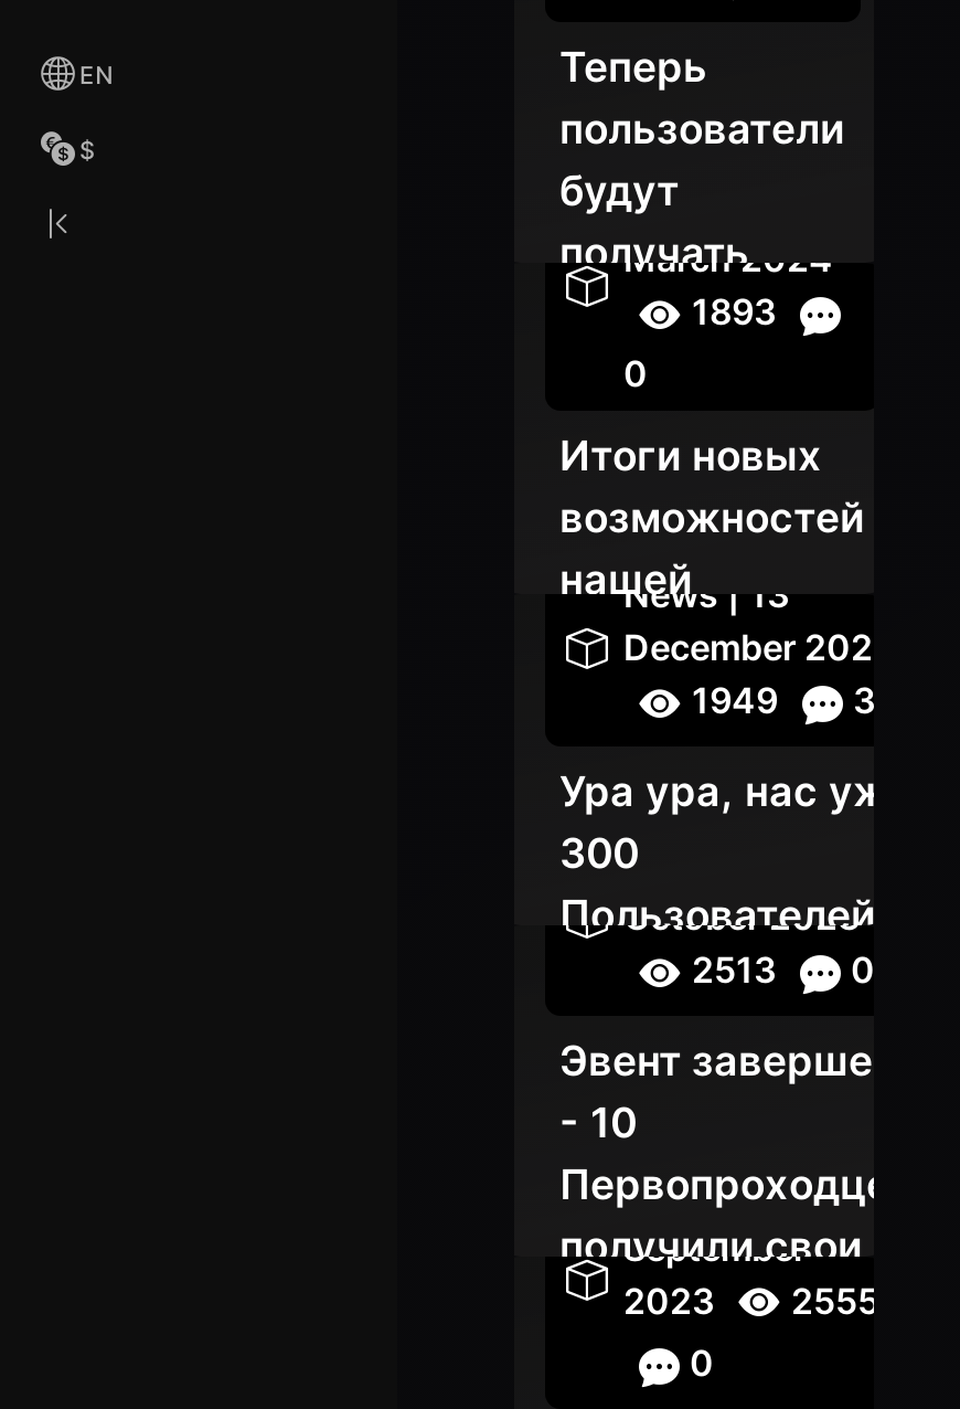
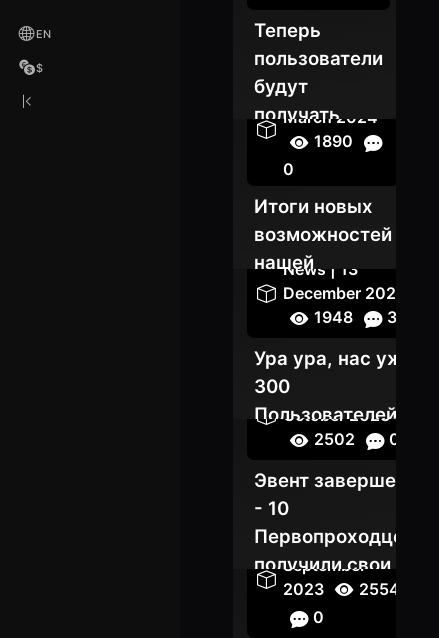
[692,289,785,333] 1893 -> [313,131,356,151] 1890
[692,678,875,722] 1949 3 -> [313,307,396,327] 1948 3
[692,947,875,991] 2513 0 -> [313,429,399,449] 2502 0
[791,1278,879,1322] 2555 -> [358,579,399,599] 2554

